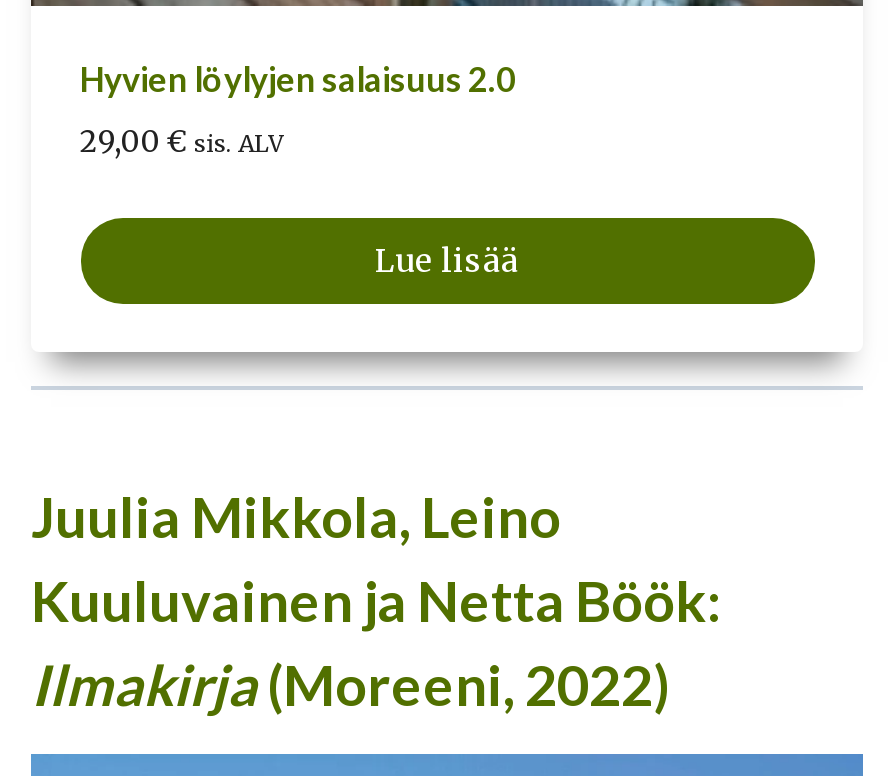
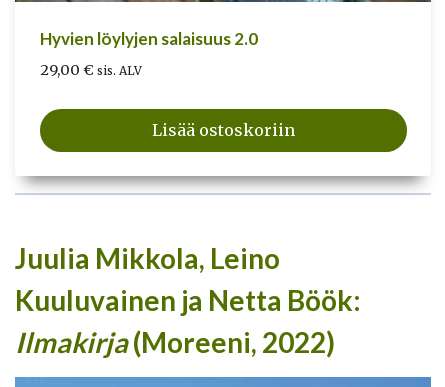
[375,240,519,280] Lue lisää -> [151,120,294,140] Lisää ostoskoriin

